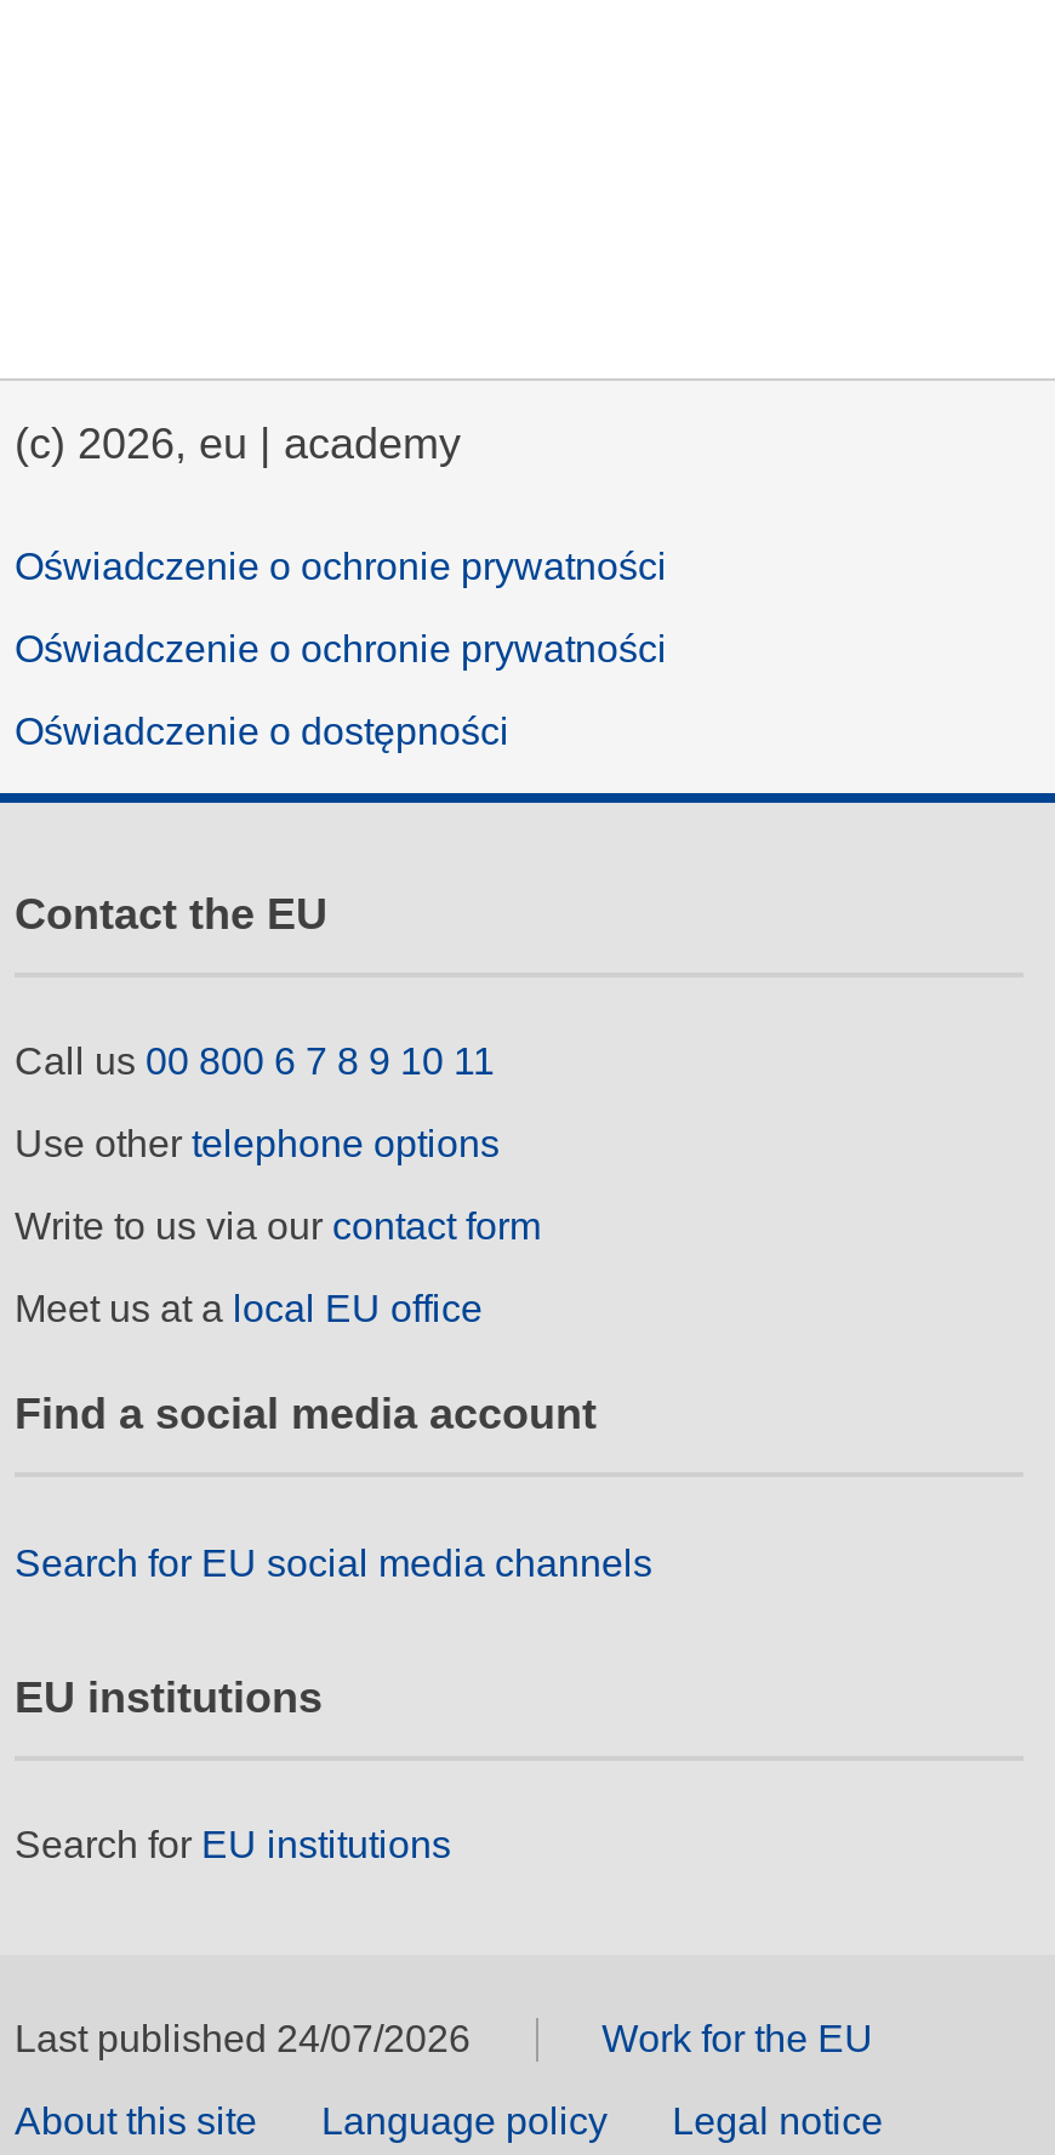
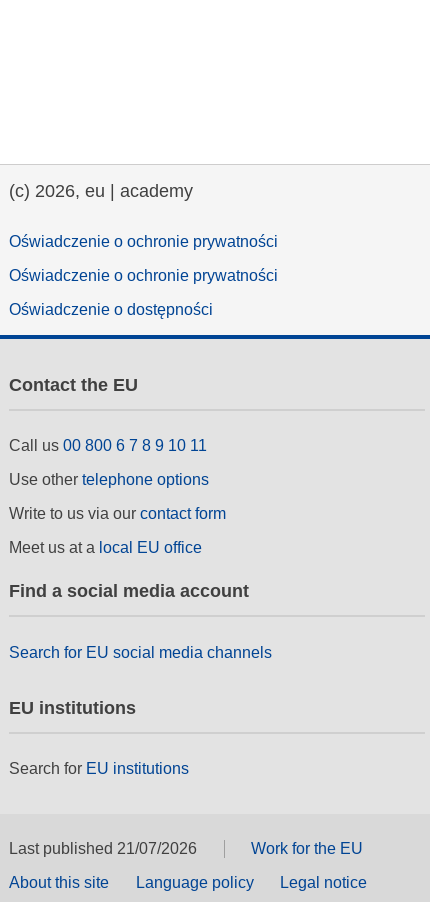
[15,2019,471,2060] Last published 24/07/2026 -> [9,840,197,857] Last published 21/07/2026

